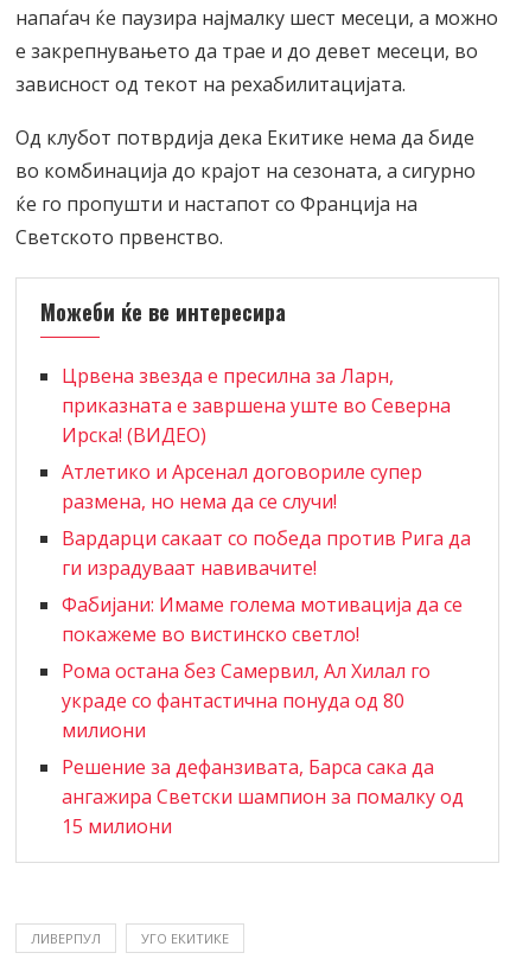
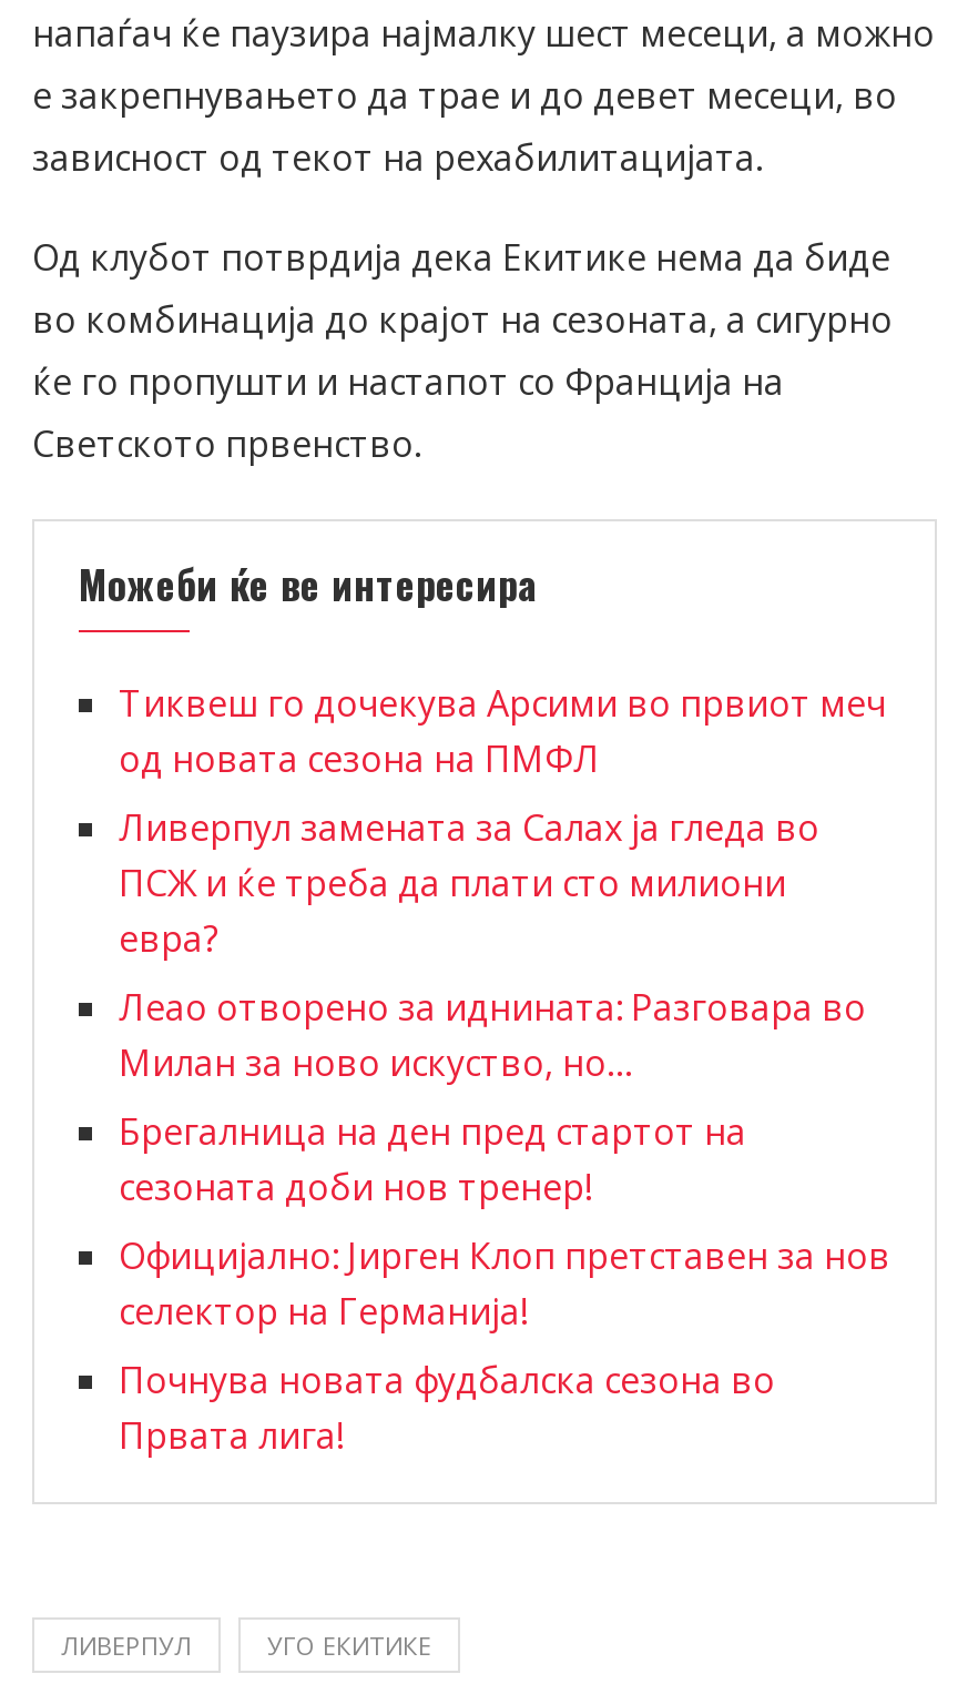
[62,363,471,840] Црвена звезда е пресилна за Ларн, | приказната е завршена уште во Северна | Ирска! (ВИДЕО) | Атлетико и Арсенал договориле супер | размена, но нема да се случи! | Вардарци сакаат со победа против Рига да | ги израдуваат навивачите! | Фабијани: Имаме голема мотивација да се | покажеме во вистинско светло! | Рома остана без Самервил, Ал Хилал го | украде со фантастична понуда од 80 | милиони | Решение за дефанзивата, Барса сака да | ангажира Светски шампион за помалку од | 15 милиони -> [119,680,890,1461] Тиквеш го дочекува Арсими во првиот меч | од новата сезона на ПМФЛ | Ливерпул замената за Салах ја гледа во | ПСЖ и ќе треба да плати сто милиони | евра? | Леао отворено за иднината: Разговара во | Милан за ново искуство, но… | Брегалница на ден пред стартот на | сезоната доби нов тренер! | Официјално: Јирген Клоп претставен за нов | селектор на Германија! | Почнува новата фудбалска сезона во | Првата лига!

